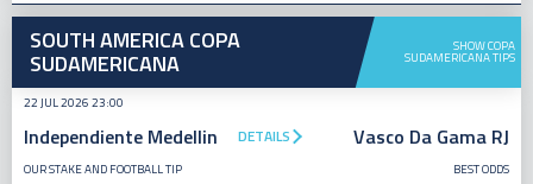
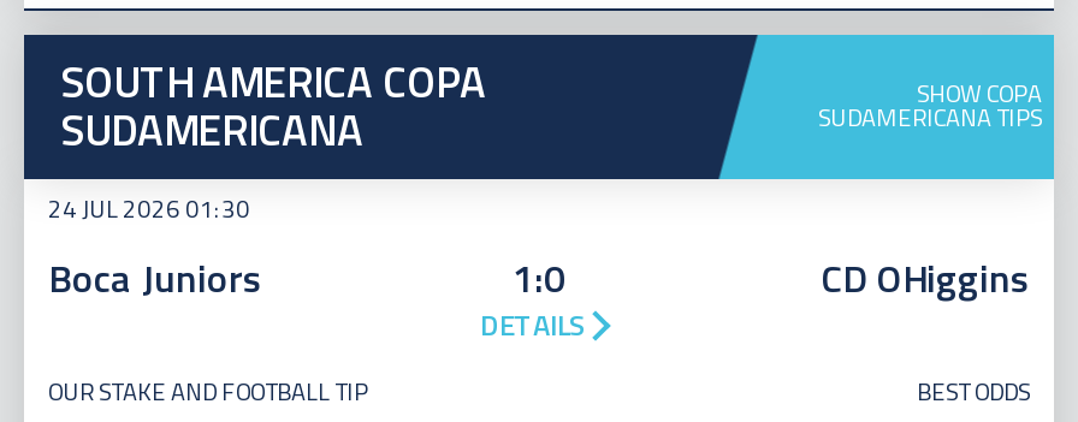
[24,94,218,151] 22 JUL 2026 23:00 | Independiente Medellin -> [48,191,565,307] 24 JUL 2026 01:30 | Boca Juniors | 1:0
[353,122,509,151] Vasco Da Gama RJ -> [821,249,1030,307] CD OHiggins

